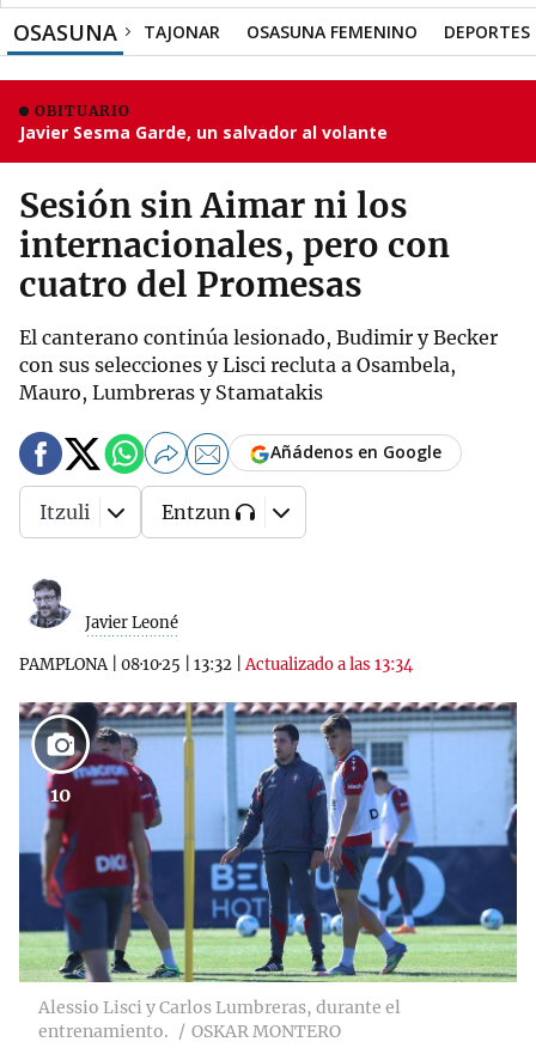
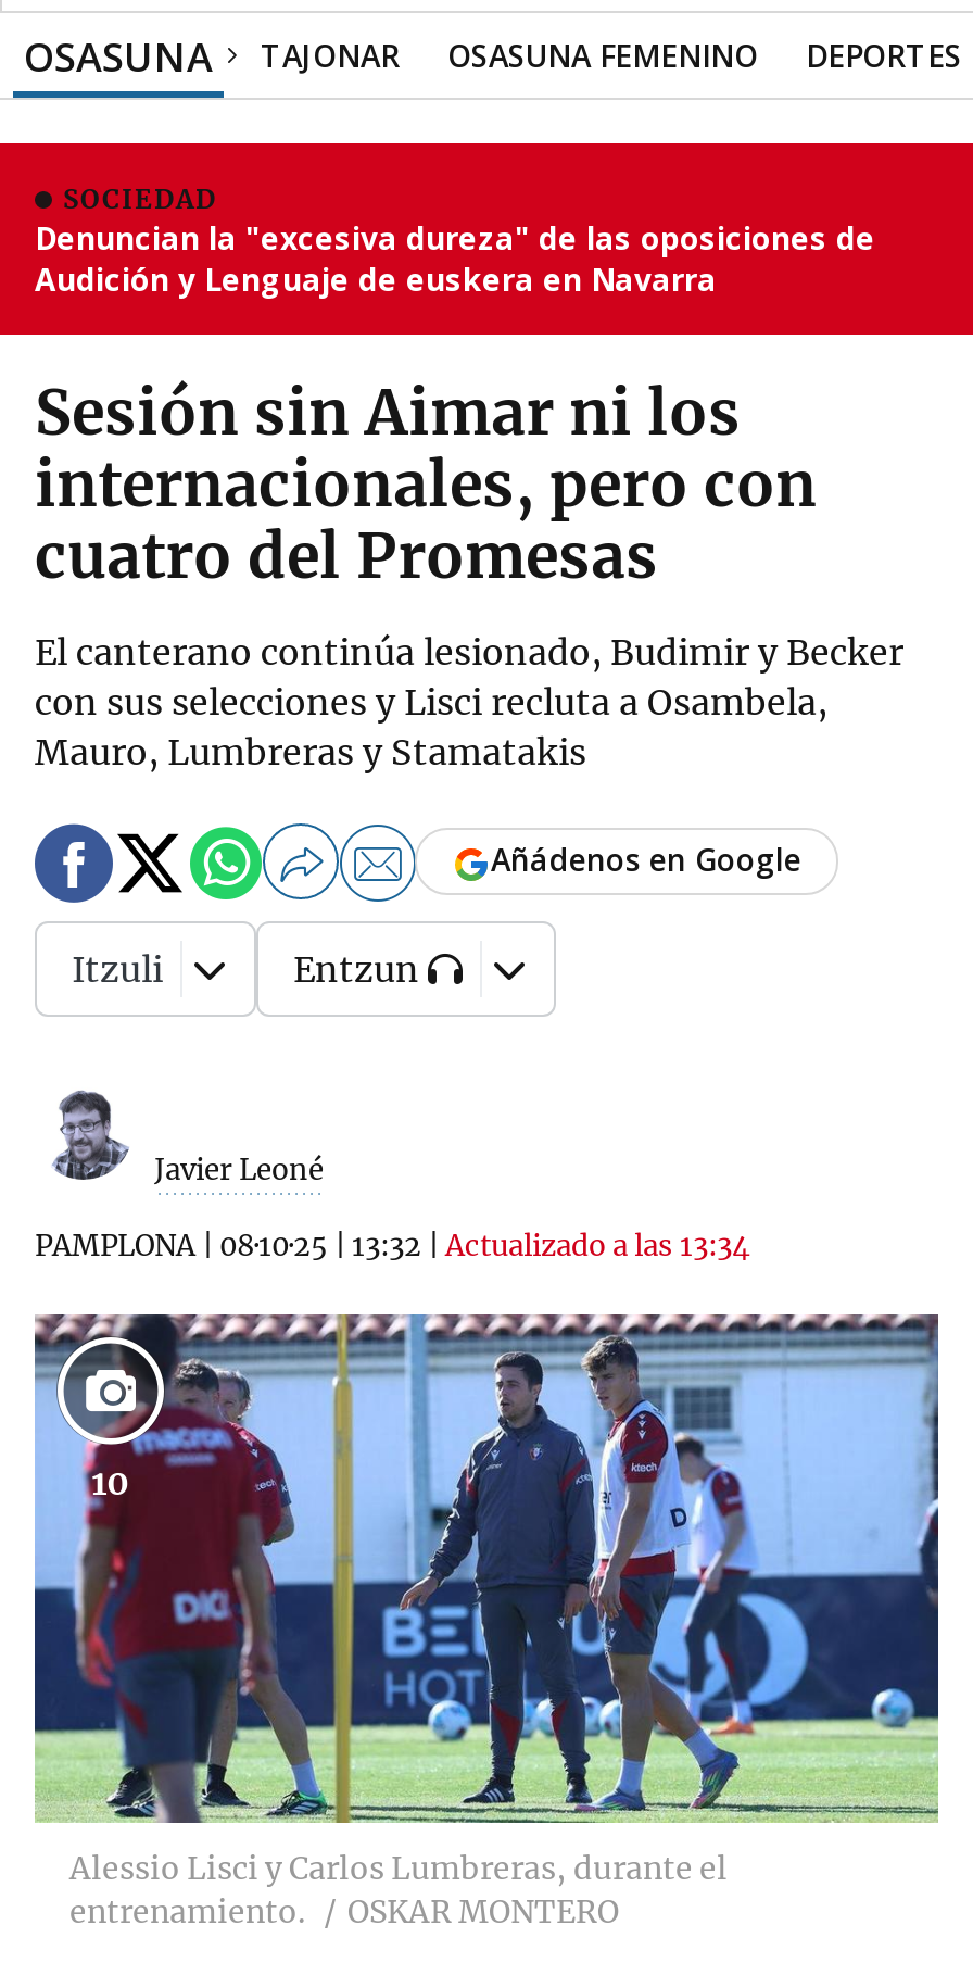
[19,102,388,144] OBITUARIO | Javier Sesma Garde, un salvador al volante -> [35,183,875,300] SOCIEDAD | Denuncian la "excesiva dureza" de las oposiciones de | Audición y Lenguaje de euskera en Navarra

